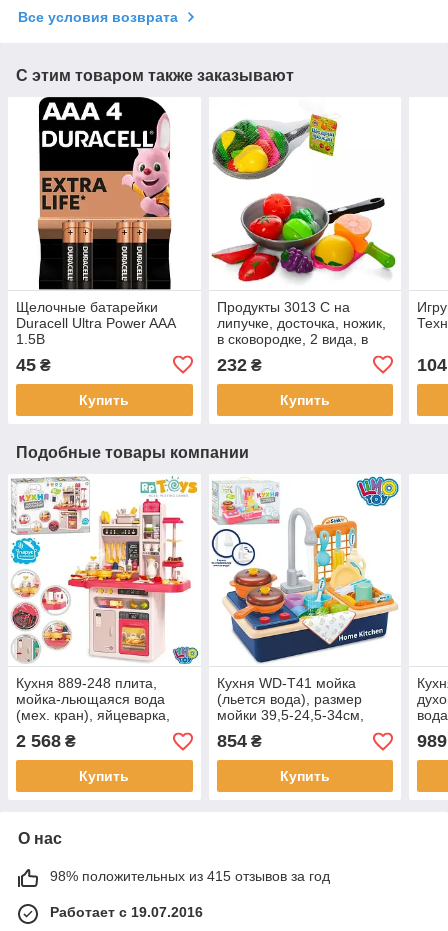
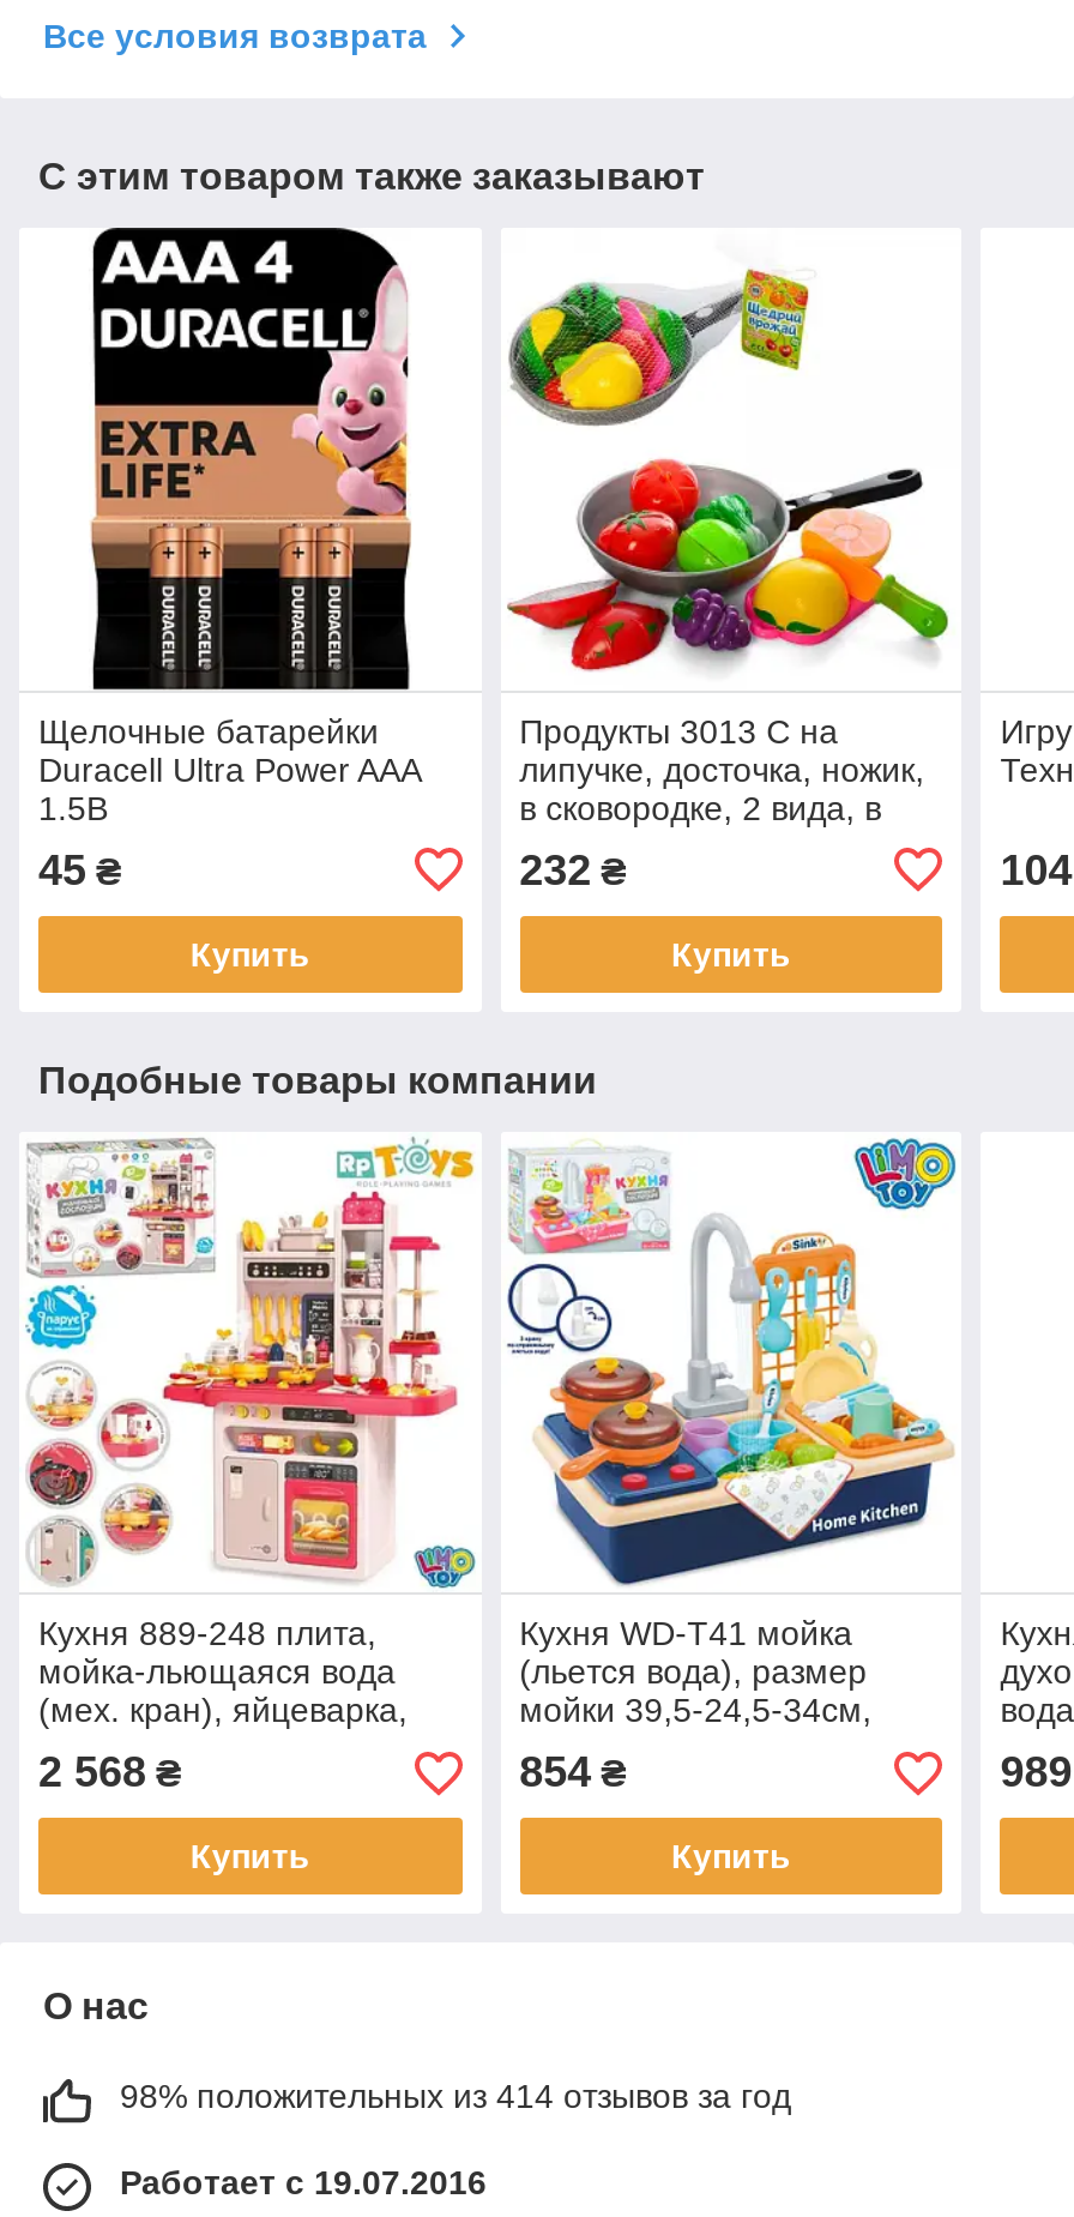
[50,868,330,884] 98% положительных из 415 отзывов за год -> [120,2078,791,2116] 98% положительных из 414 отзывов за год

